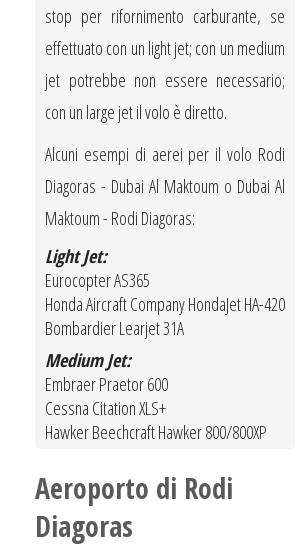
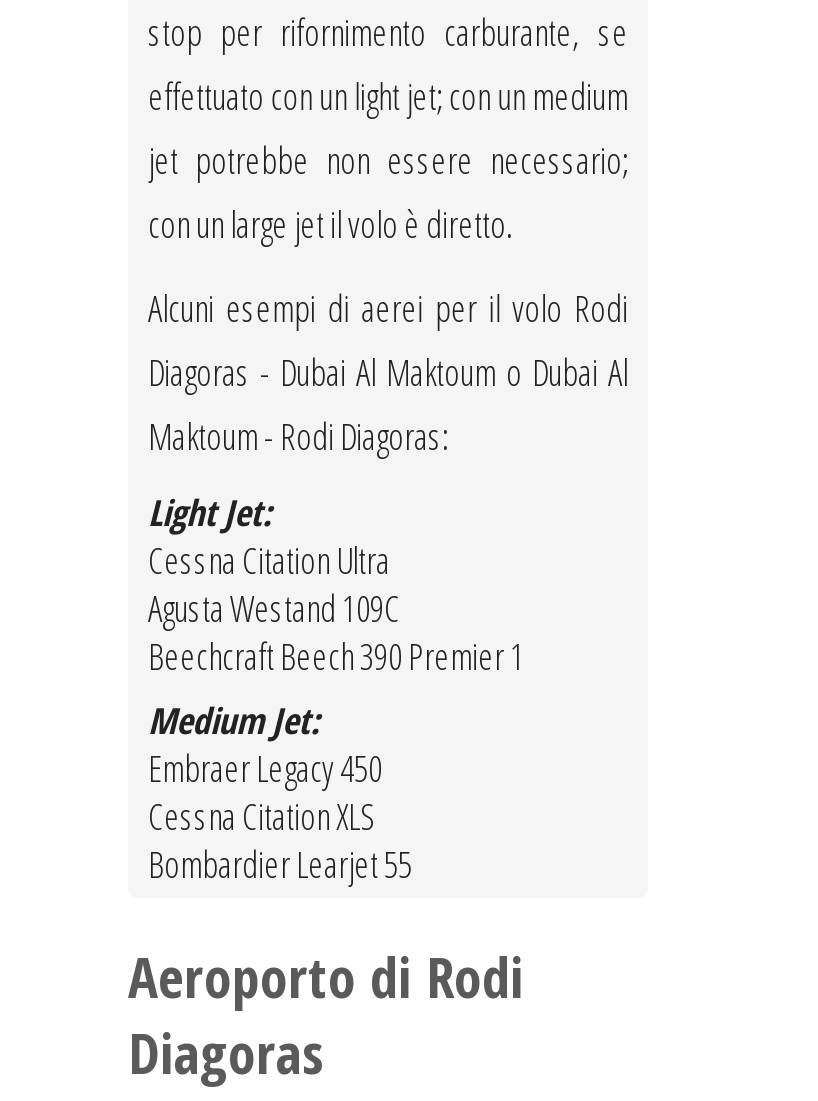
[45,268,285,340] Eurocopter AS365 | Honda Aircraft Company HondaJet HA-420 | Bombardier Learjet 31A -> [148,537,524,681] Cessna Citation Ultra | Agusta Westand 109C | Beechcraft Beech 390 Premier 1
[45,372,267,444] Embraer Praetor 600 | Cessna Citation XLS+ | Hawker Beechcraft Hawker 800/800XP -> [148,745,412,889] Embraer Legacy 450 | Cessna Citation XLS | Bombardier Learjet 55

